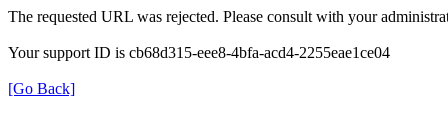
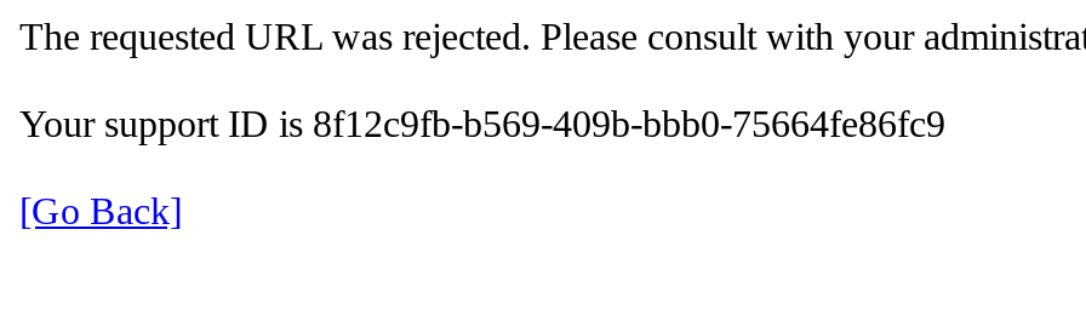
[8,44,390,61] Your support ID is cb68d315-eee8-4bfa-acd4-2255eae1ce04 -> [19,103,945,144] Your support ID is 8f12c9fb-b569-409b-bbb0-75664fe86fc9

